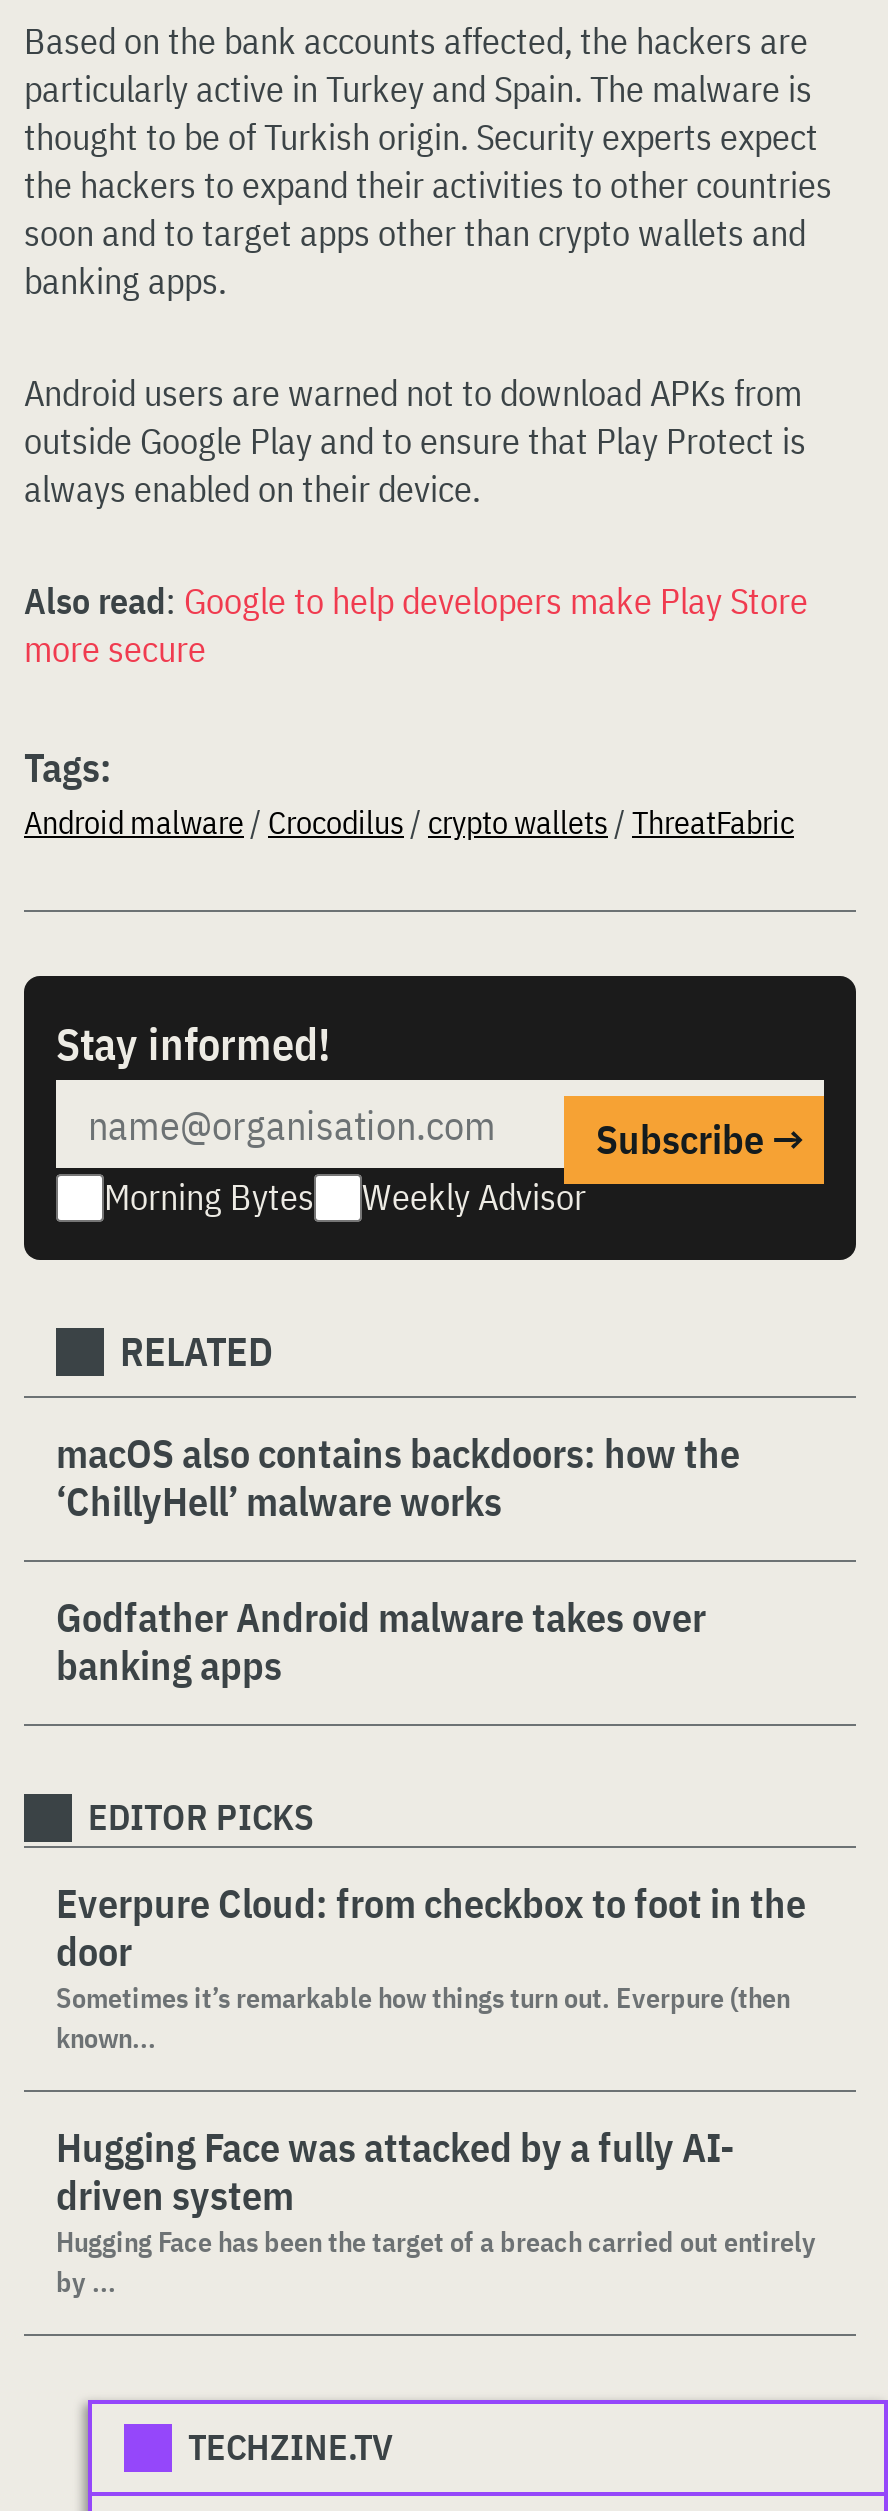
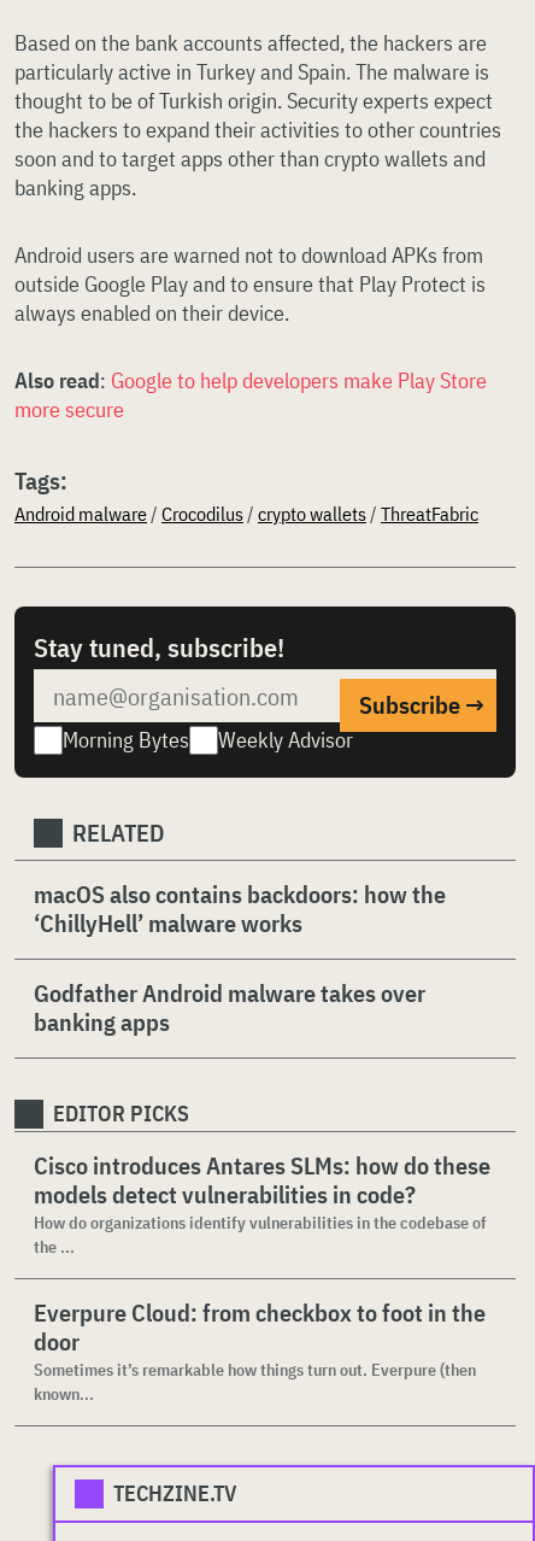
[56,1014,330,1072] Stay informed! -> [34,629,284,664] Stay tuned, subscribe!
none -> [34,1149,490,1258] Cisco introduces Antares SLMs: how do these | models detect vulnerabilities in code? | How do organizations identify vulnerabilities in the codebase of | the ...
moved [56,1876,806,2056] -> [34,1296,486,1405]: Everpure Cloud: from checkbox to foot in the | door | Sometimes it’s remarkable how things turn out. Everpure (then | known...
[56,2120,816,2300] Hugging Face was attacked by a fully AI- | driven system | Hugging Face has been the target of a breach carried out entirely | by ... -> none

